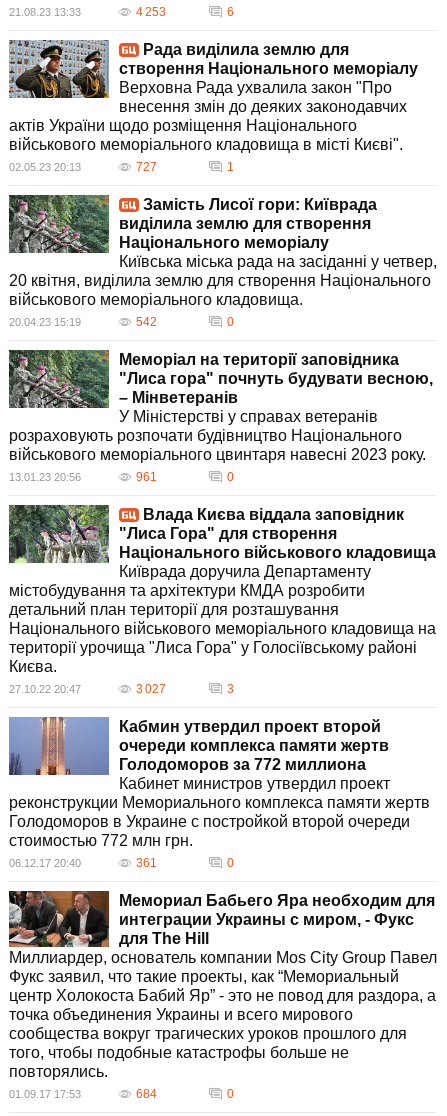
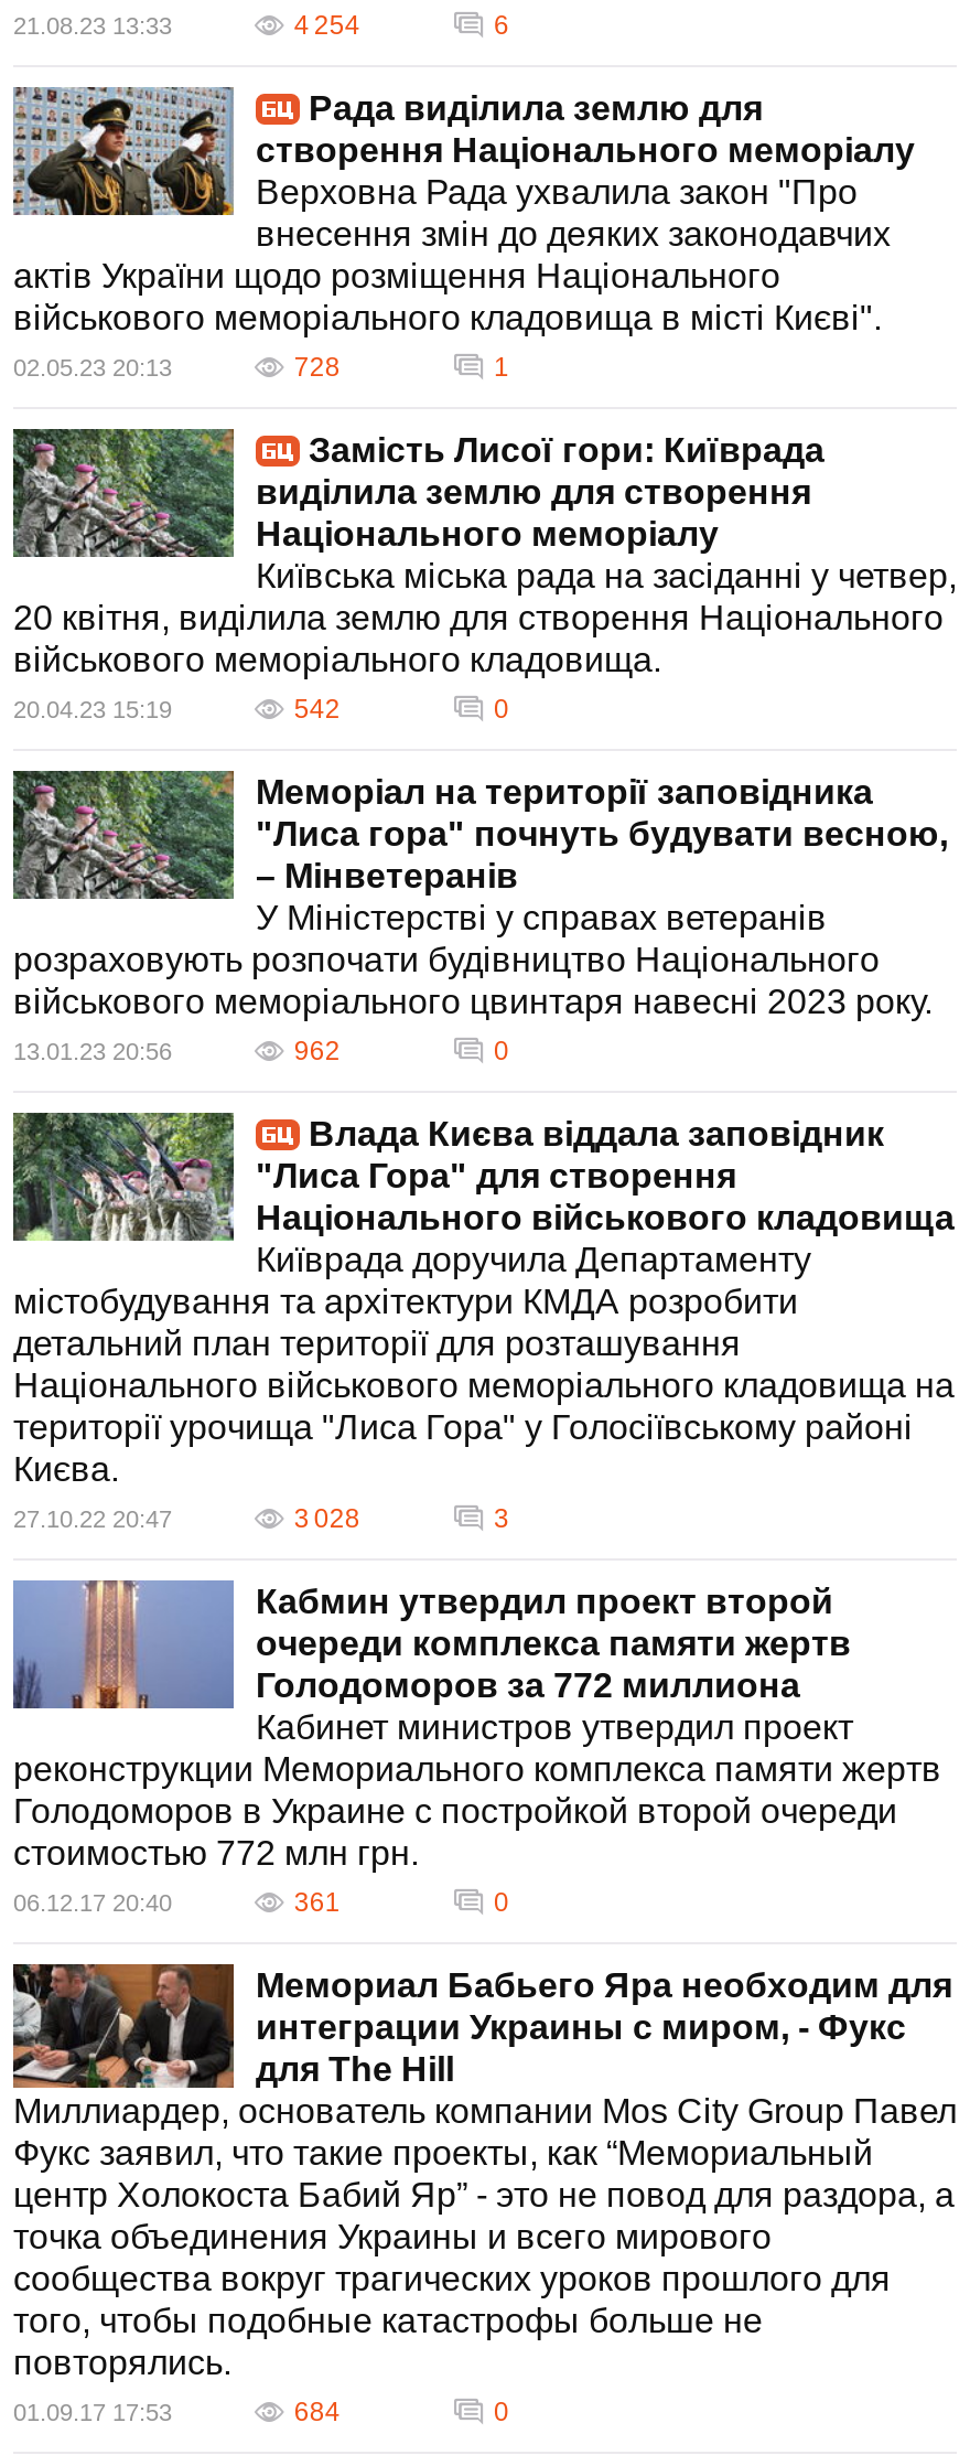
[136,5,166,19] 4 253 -> [294,9,360,40] 4 254
[136,160,157,174] 727 -> [294,351,340,382] 728
[136,470,157,484] 961 -> [294,1035,340,1066] 962
[136,682,166,696] 3 027 -> [294,1503,360,1534] 3 028

